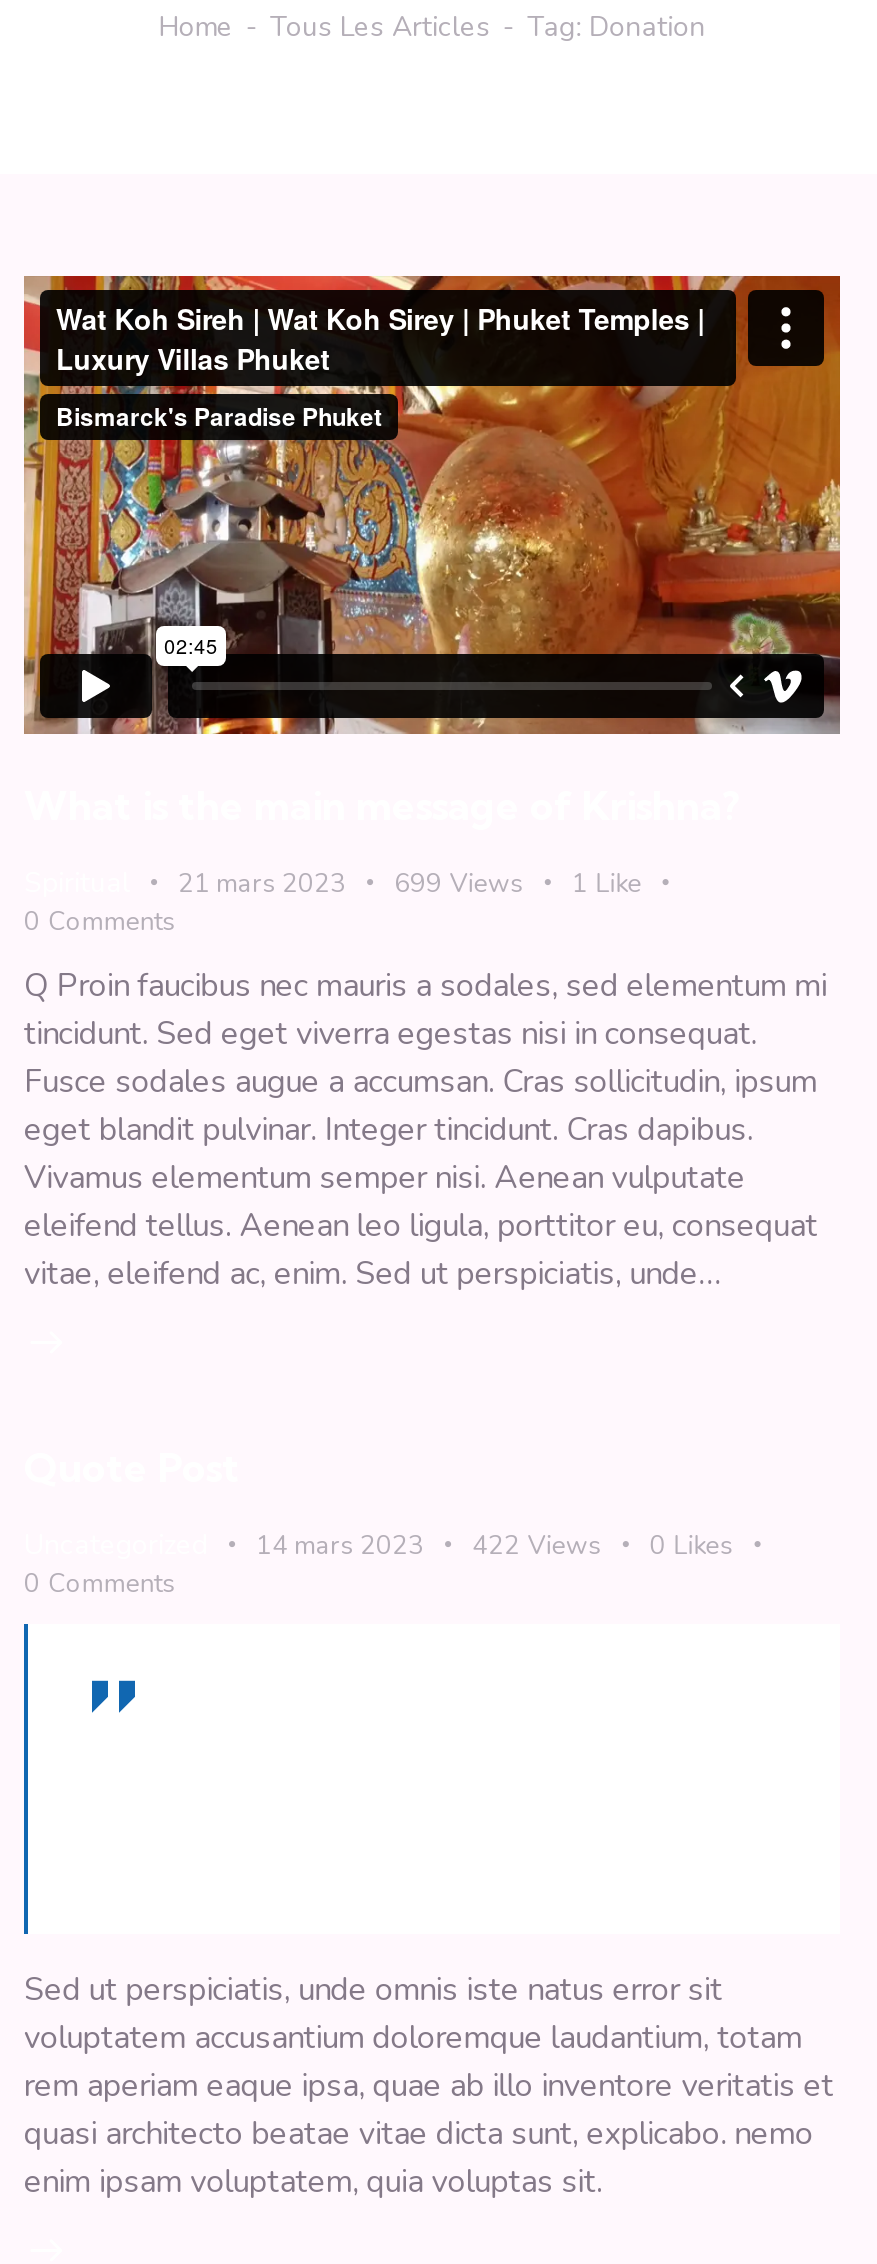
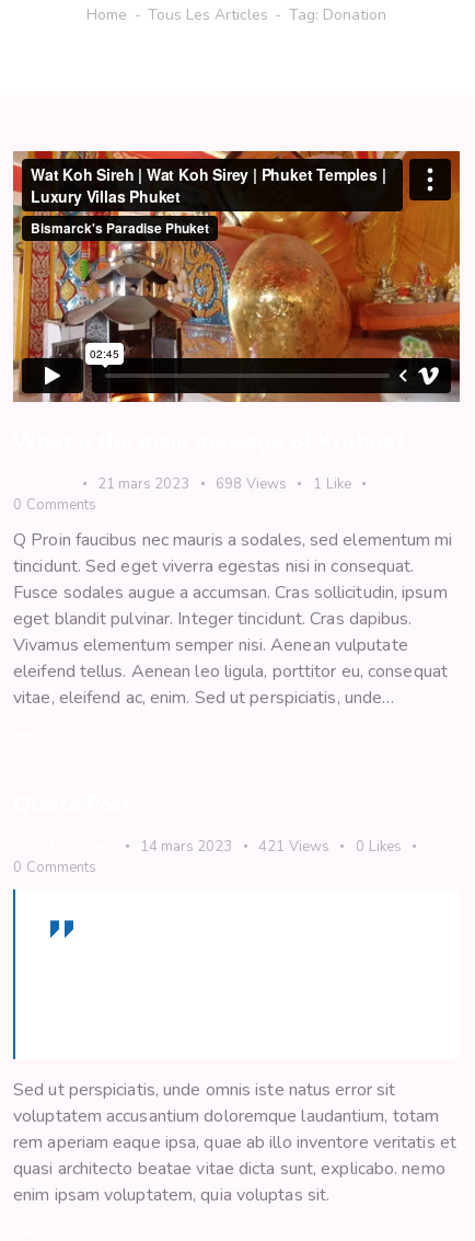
[394,867,524,903] 699 Views -> [216,475,287,494] 698 Views
[472,1529,602,1565] 422 Views -> [258,837,329,857] 421 Views

